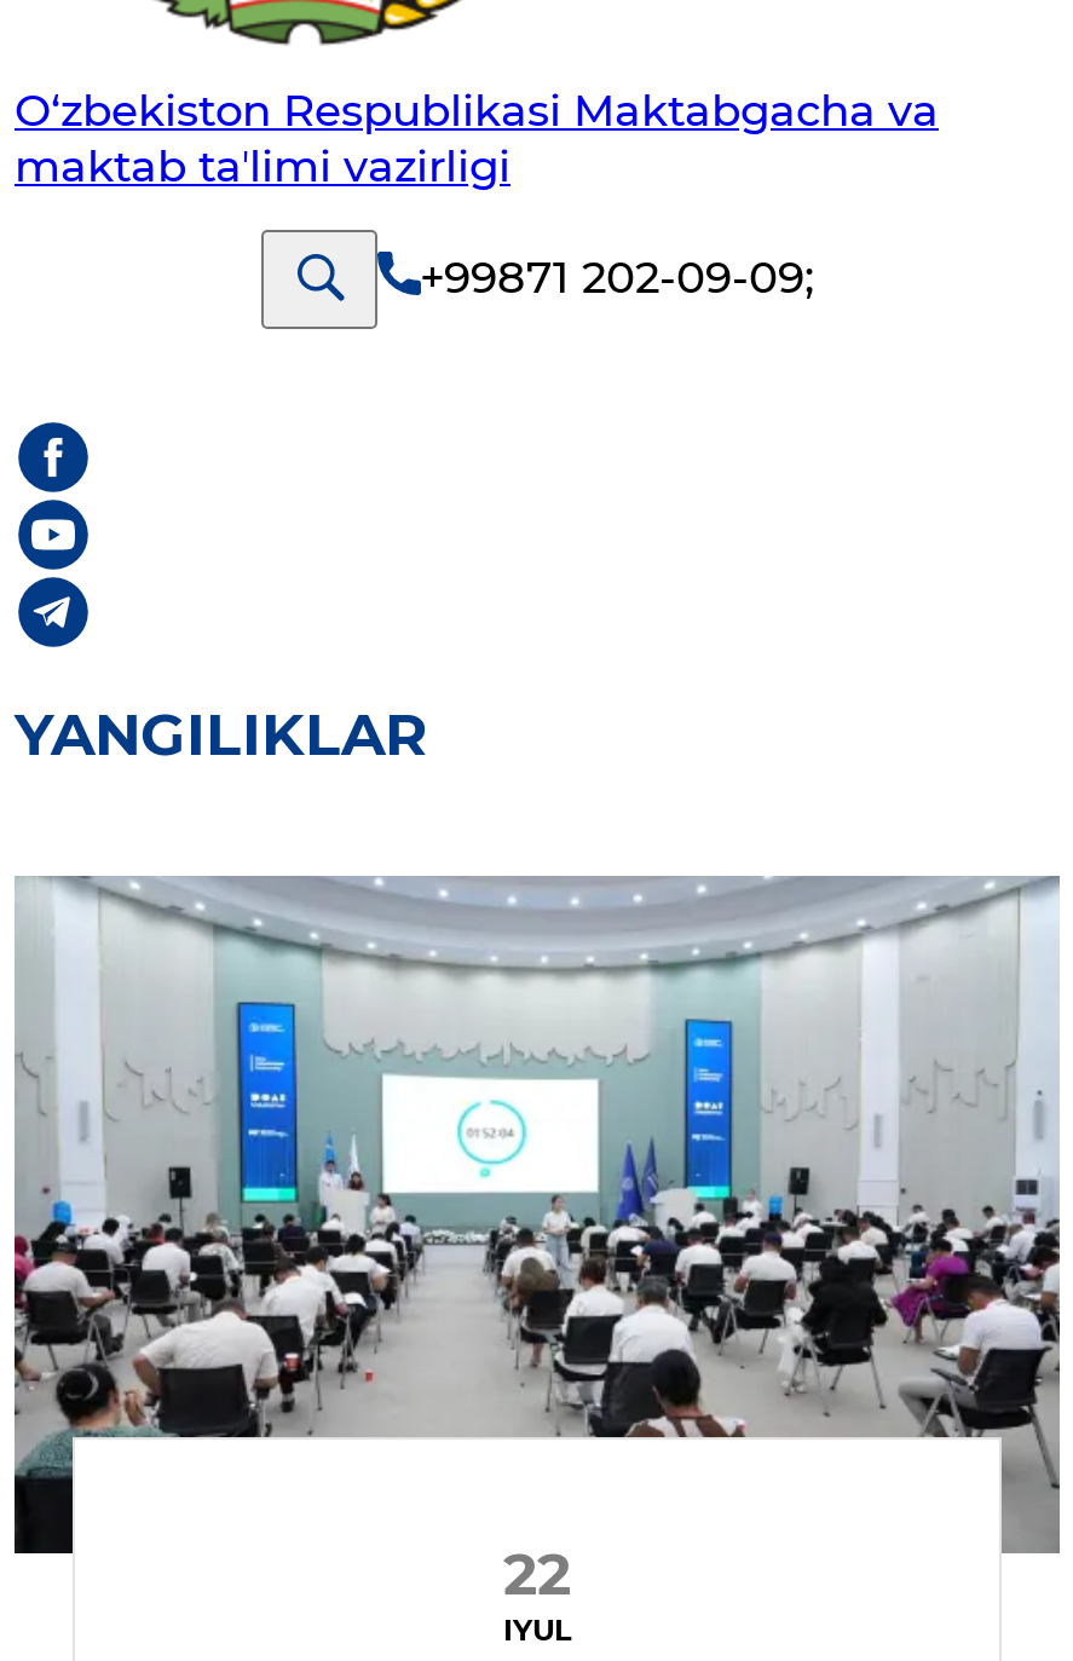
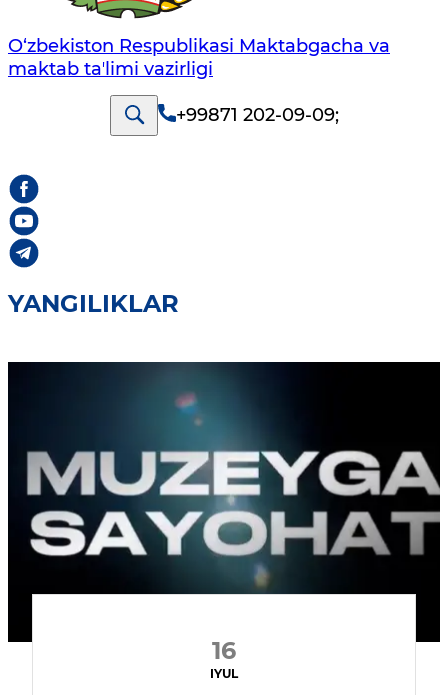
[12,873,1062,1609] [image] | 22 -> [7,361,441,665] [image] | 16

